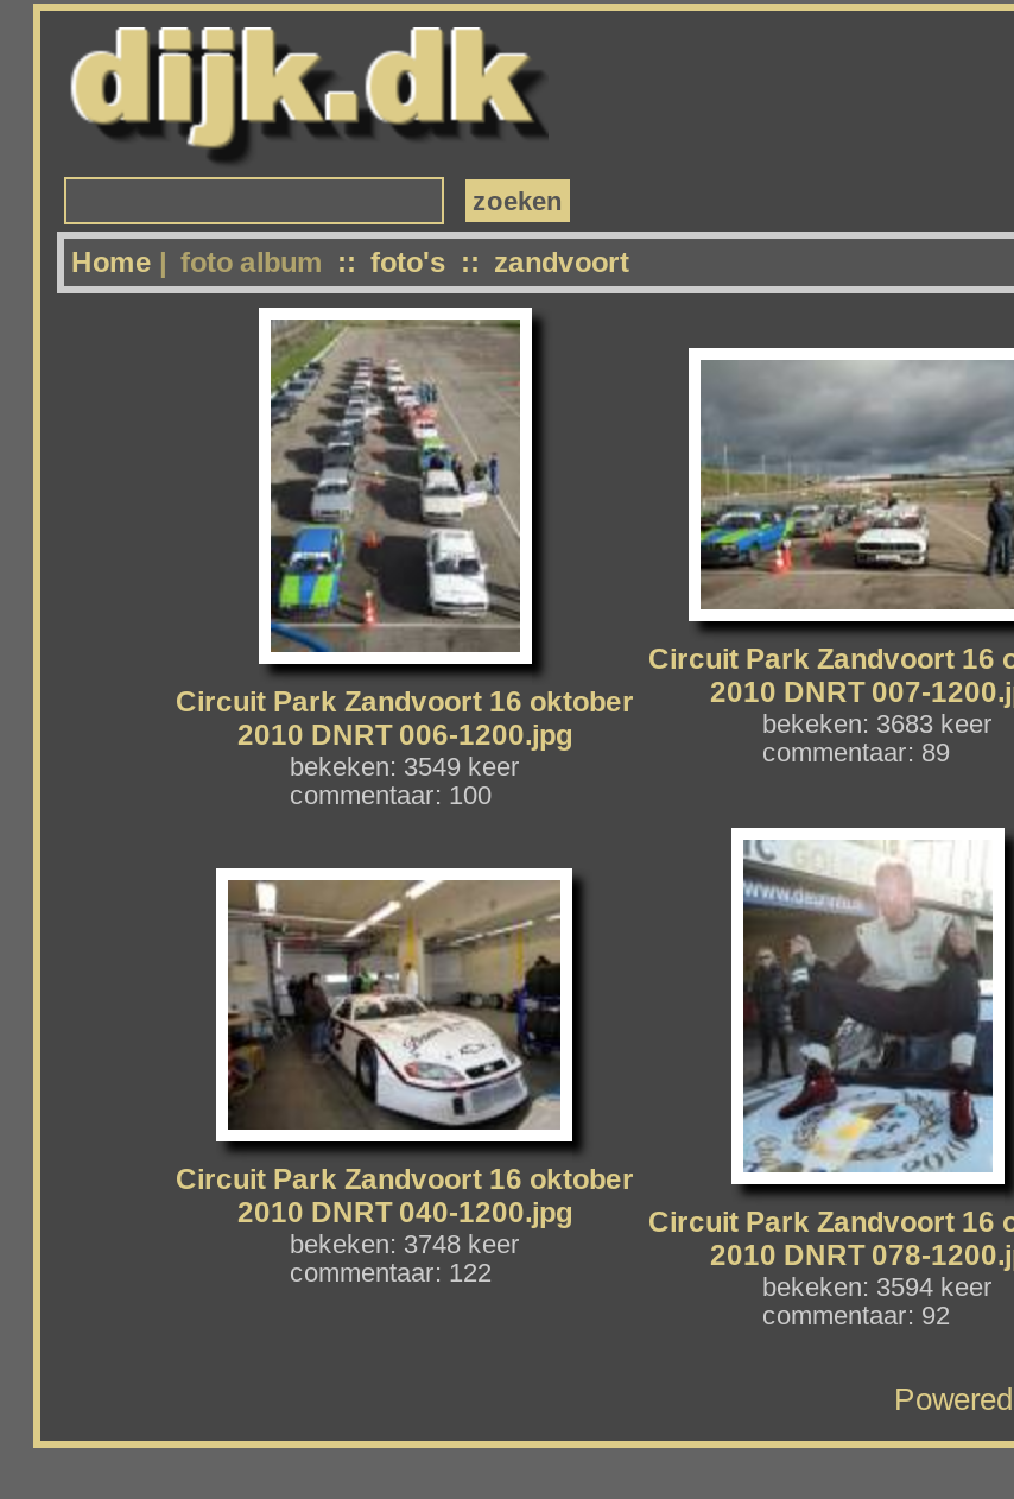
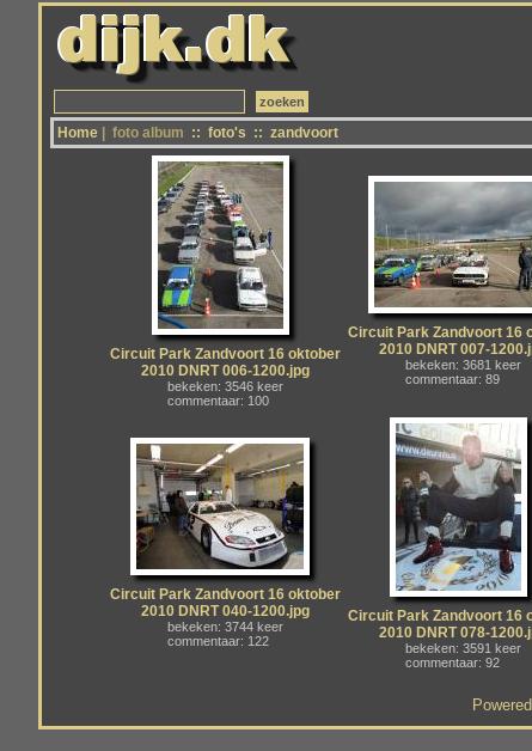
[762,709,993,738] bekeken: 3683 keer -> [405,358,521,372] bekeken: 3681 keer
[290,752,520,780] bekeken: 3549 keer -> [167,379,283,393] bekeken: 3546 keer
[290,1229,520,1258] bekeken: 3748 keer -> [167,619,283,634] bekeken: 3744 keer
[762,1272,993,1301] bekeken: 3594 keer -> [405,641,521,655] bekeken: 3591 keer

